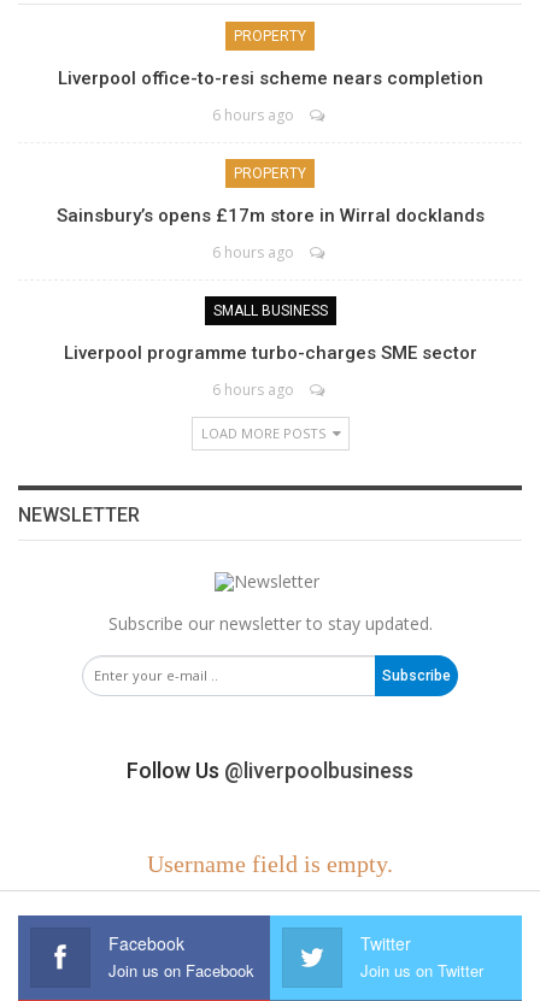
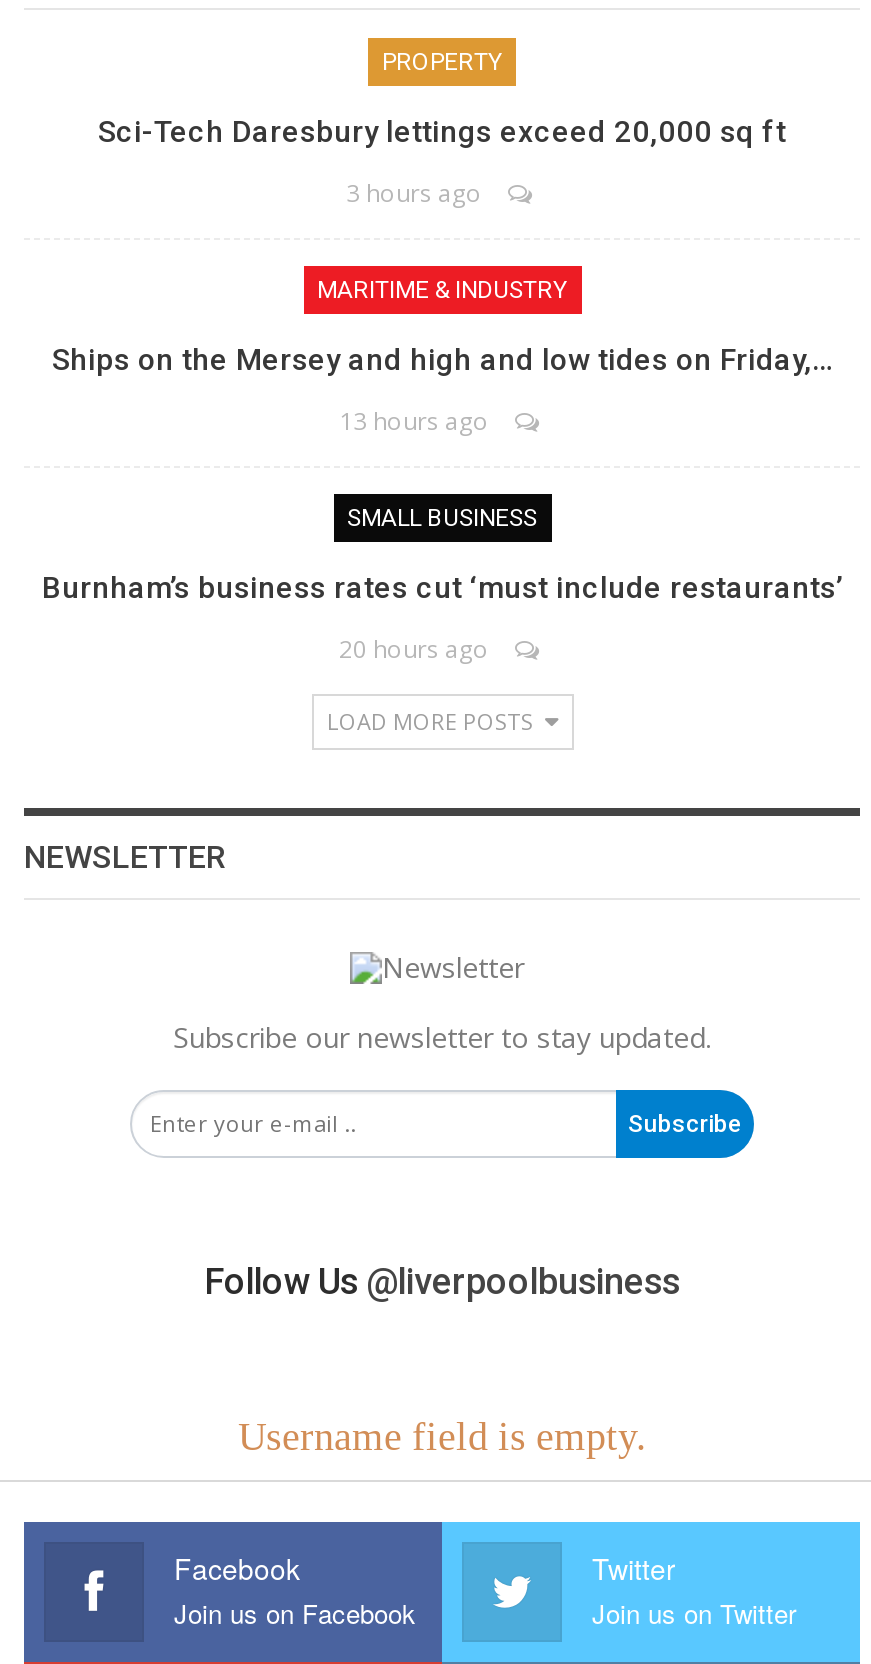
[57,68,483,89] Liverpool office-to-resi scheme nears completion -> [98,114,786,150] Sci-Tech Daresbury lettings exceed 20,000 sq ft
[212,105,294,126] 6 hours ago -> [346,176,482,210] 3 hours ago
[234,165,306,182] PROPERTY -> [317,276,567,304] MARITIME & INDUSTRY
[56,205,484,227] Sainsbury’s opens £17m store in Wirral docklands -> [52,342,832,378] Ships on the Mersey and high and low tides on Friday,…
[212,242,294,263] 6 hours ago -> [339,404,489,438] 13 hours ago
[63,342,477,364] Liverpool programme turbo-charges SME sector -> [42,570,842,606] Burnham’s business rates cut ‘must include restaurants’
[212,380,294,400] 6 hours ago -> [339,632,489,666] 20 hours ago

